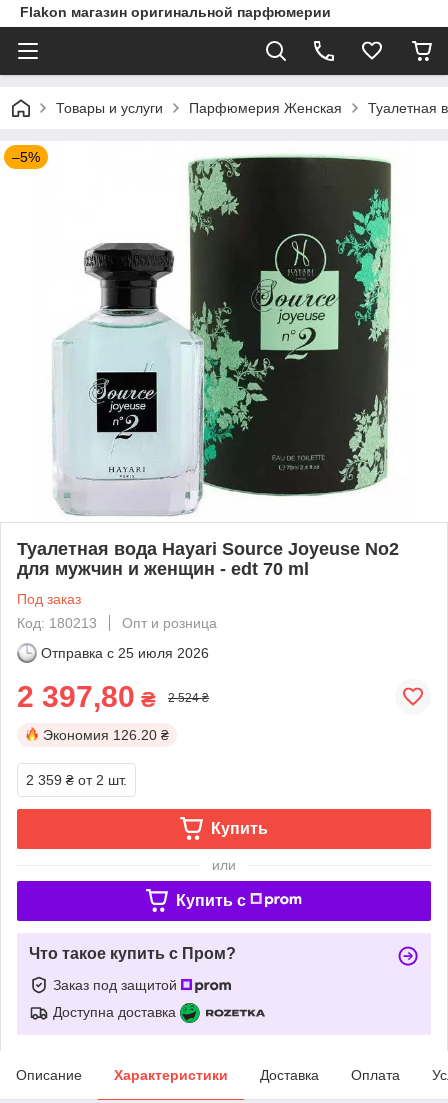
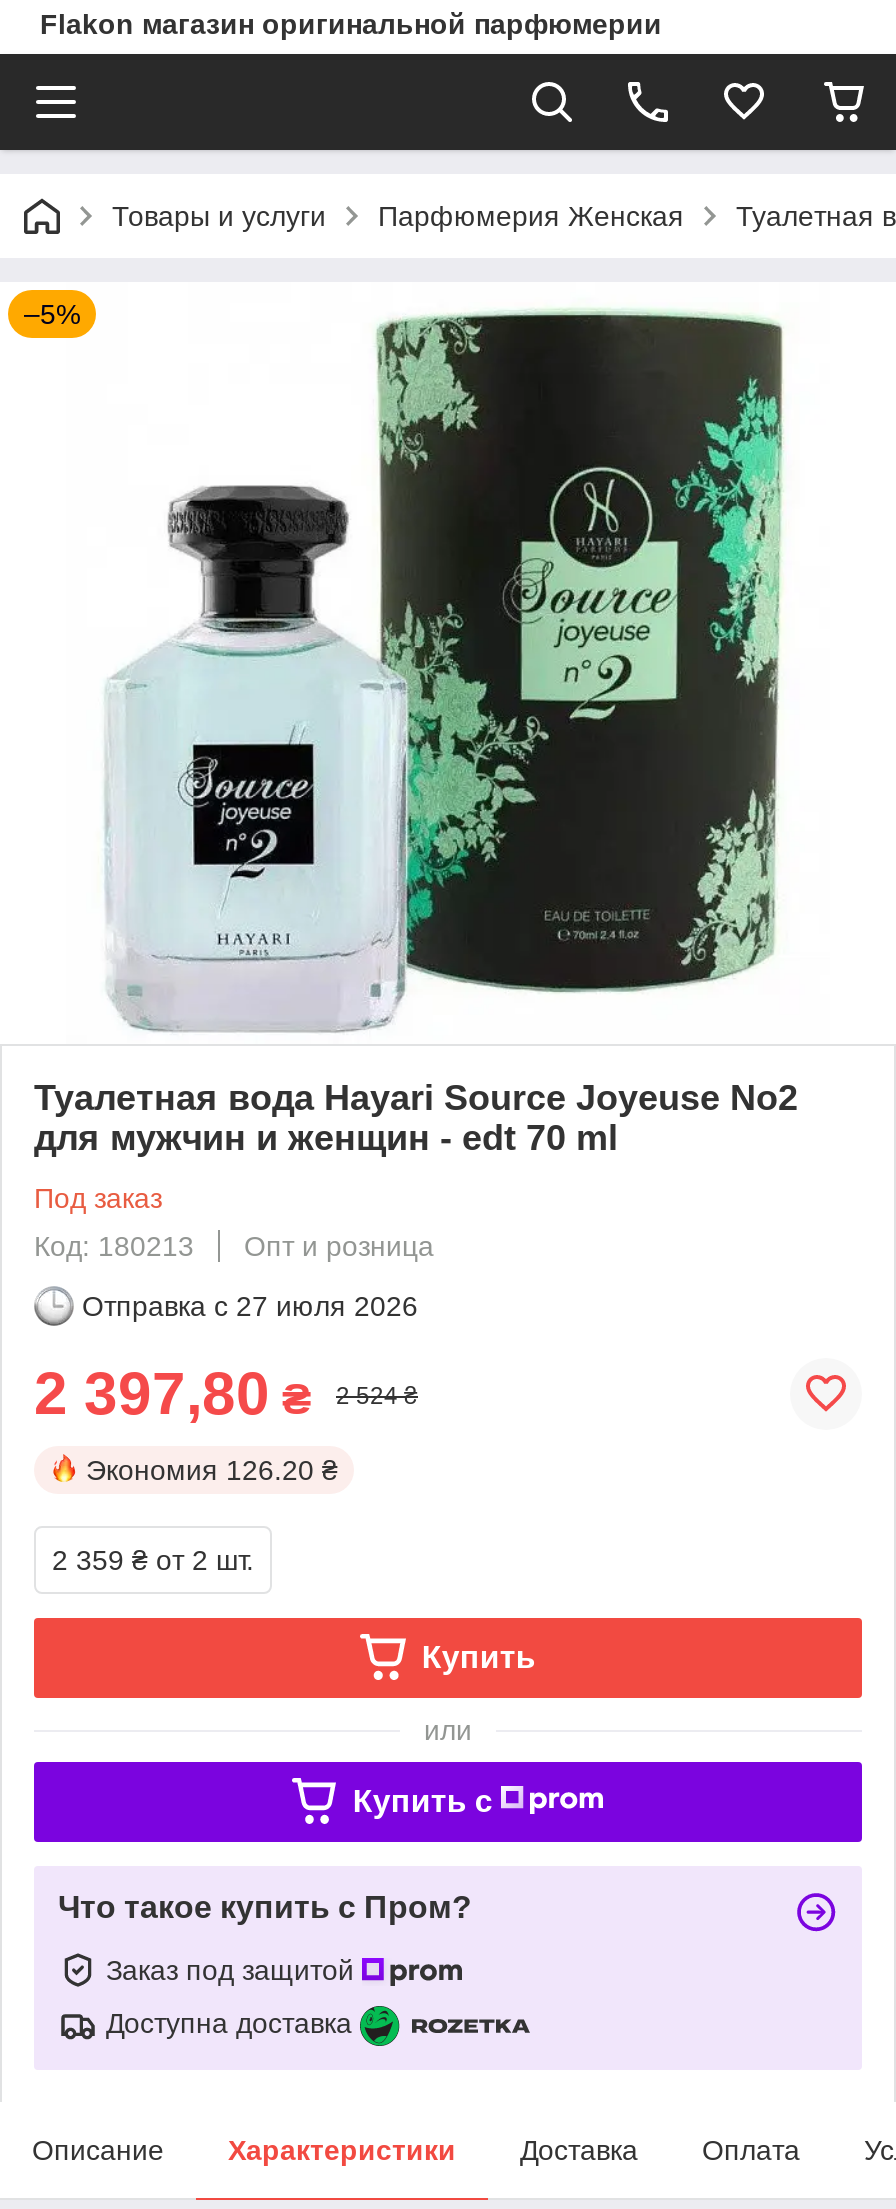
[41,645,209,661] Отправка с 25 июля 2026 -> [82,1290,418,1322] Отправка с 27 июля 2026

